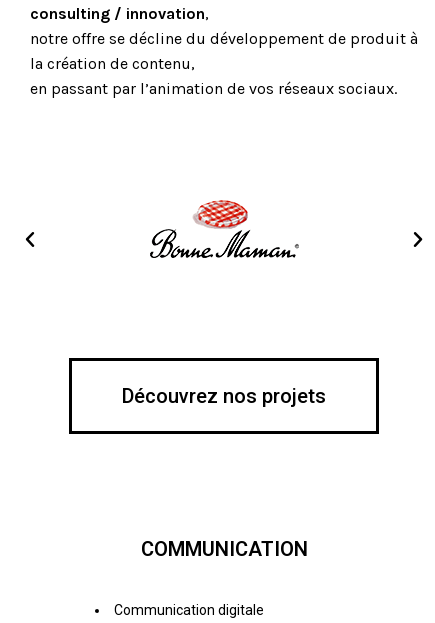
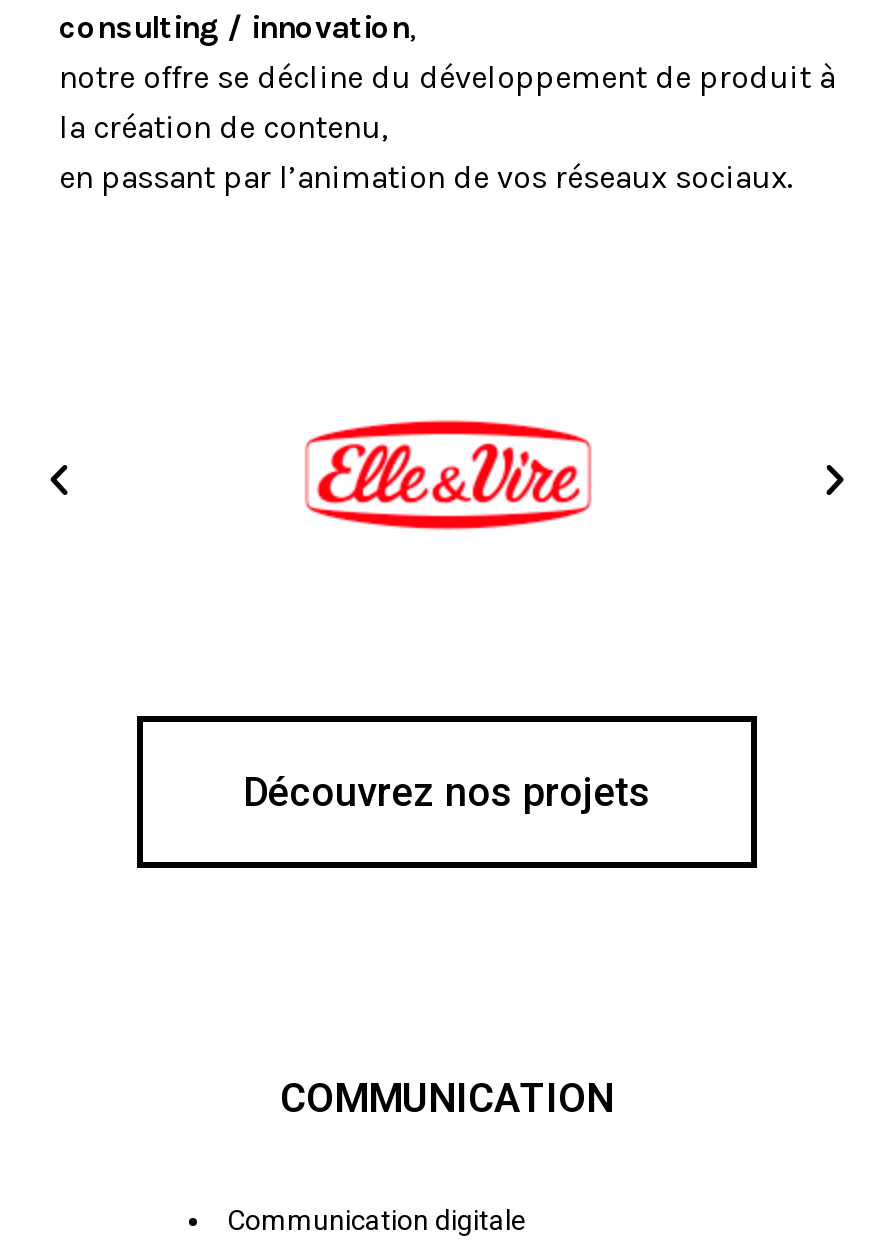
[149,199,300,265] [image] -> [299,400,595,532] [image]

